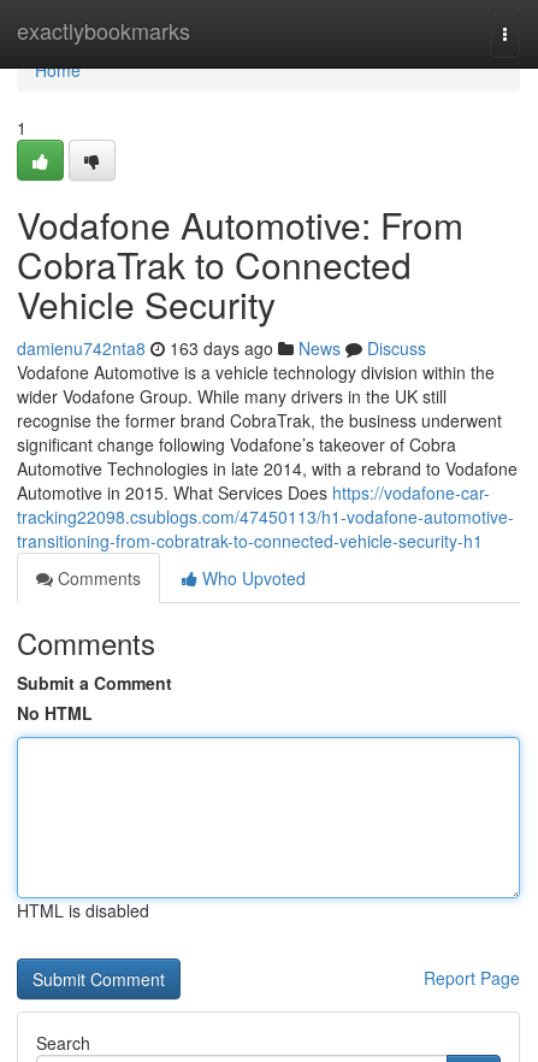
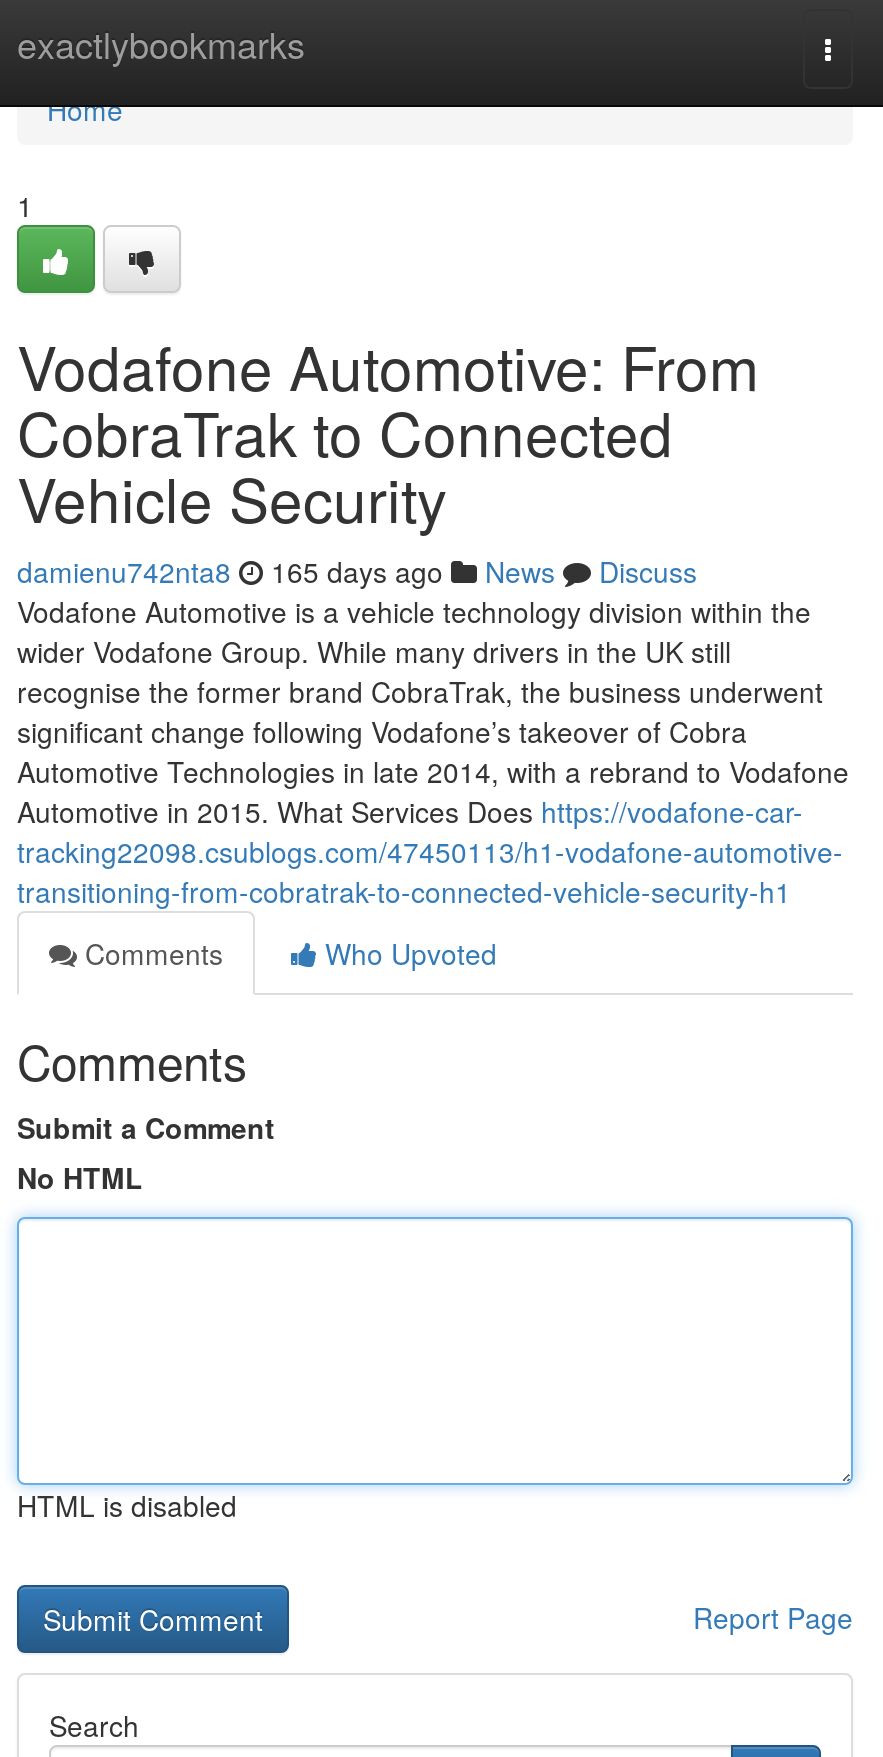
[17,336,426,360] damienu742nta8 163 days ago News Discuss -> [17,551,697,591] damienu742nta8 165 days ago News Discuss

